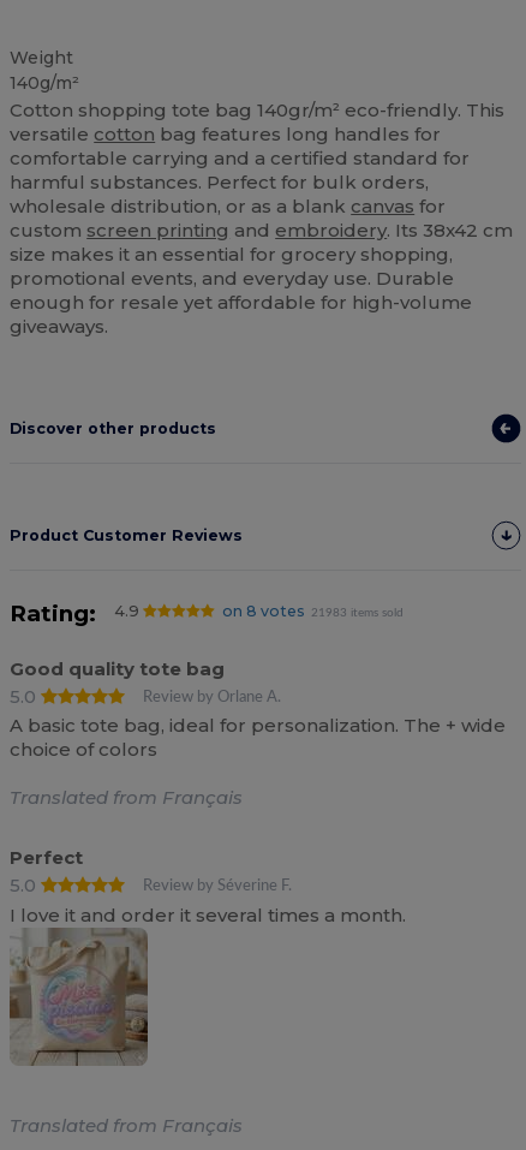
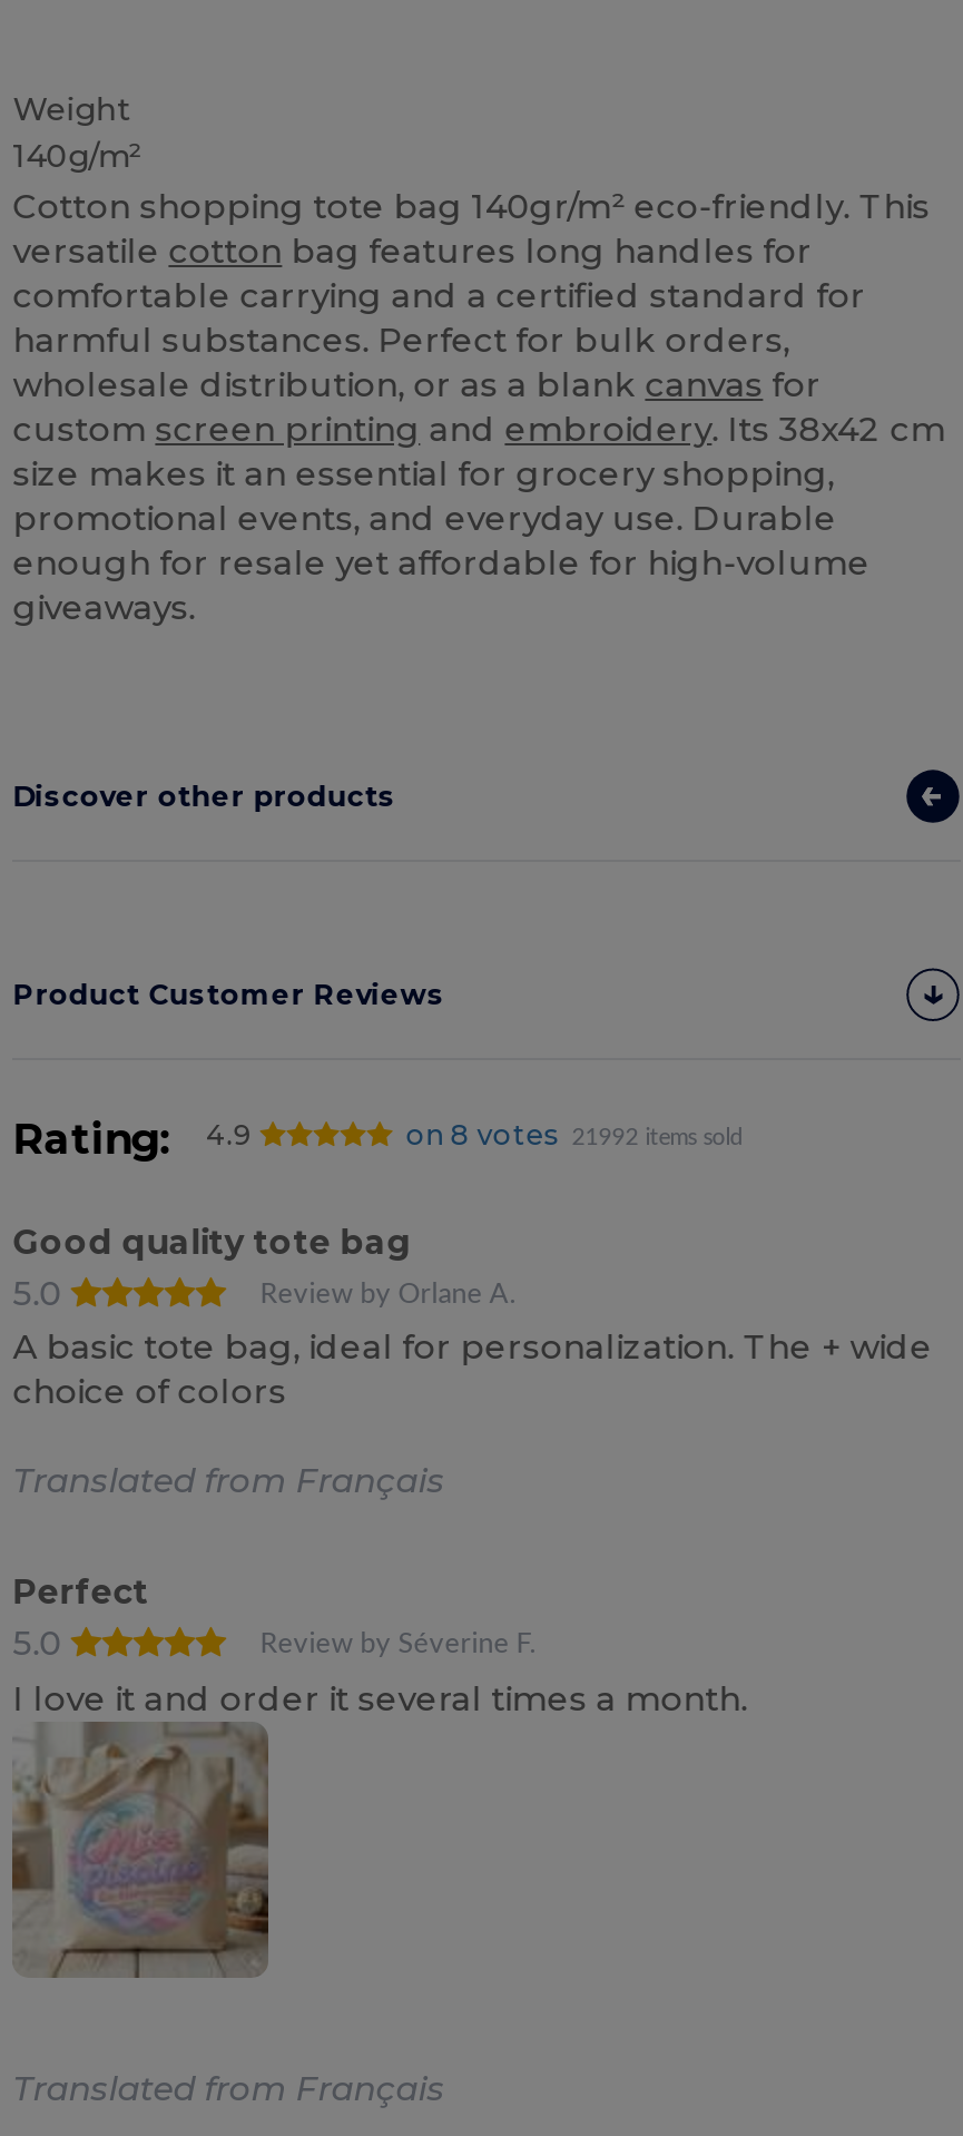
[222,602,404,620] on 8 votes 21983 items sold -> [406,1118,743,1151] on 8 votes 21992 items sold

